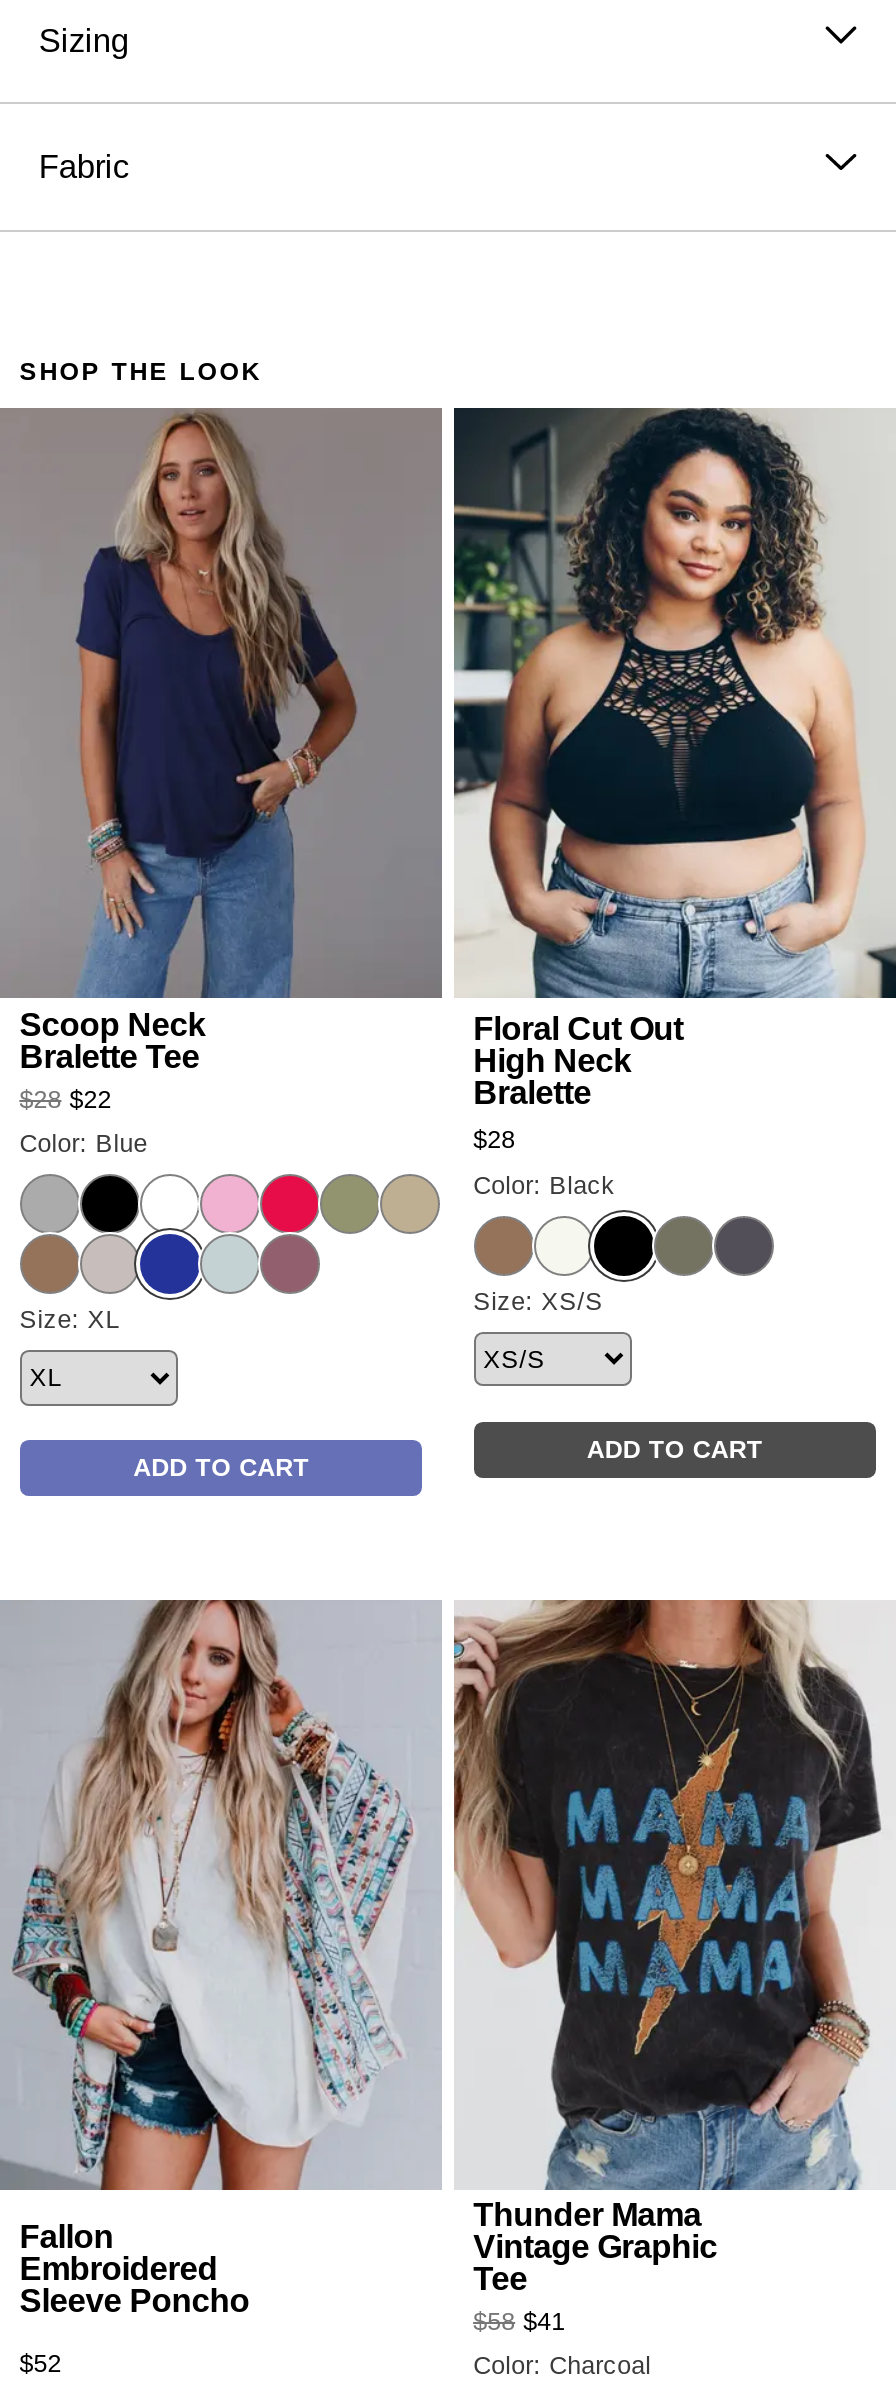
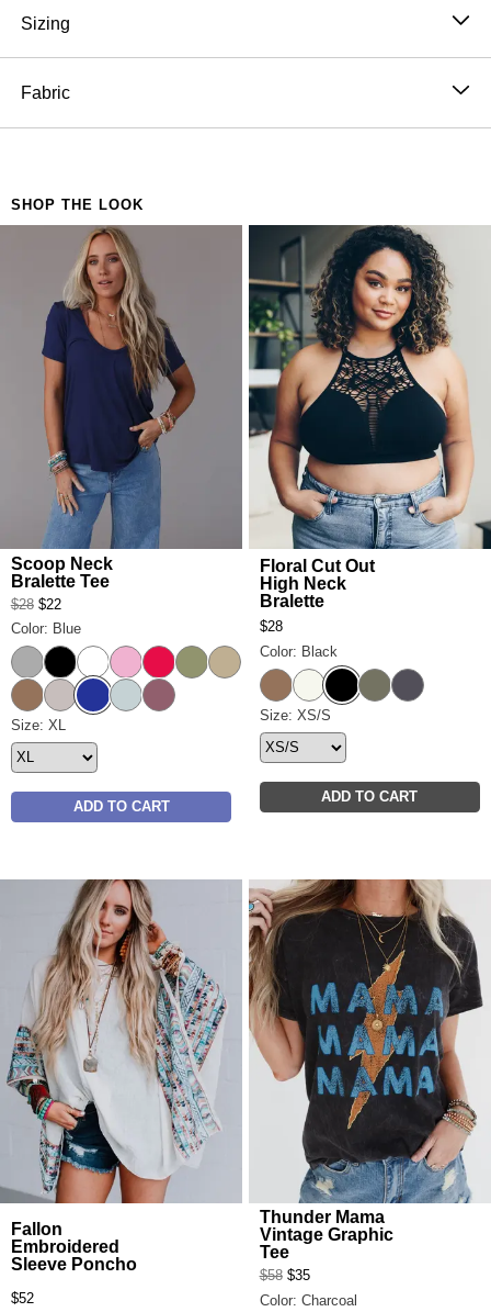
[473,2308,565,2336] $58 $41 -> [259,1268,310,1284] $58 $35

